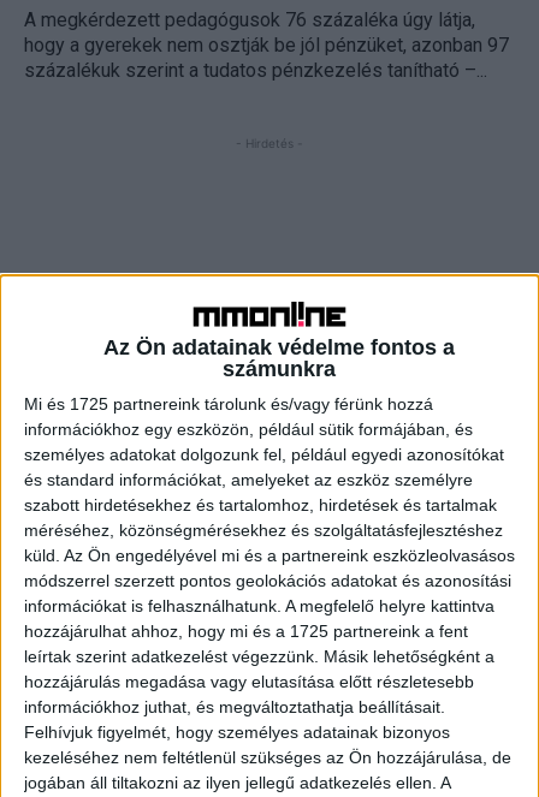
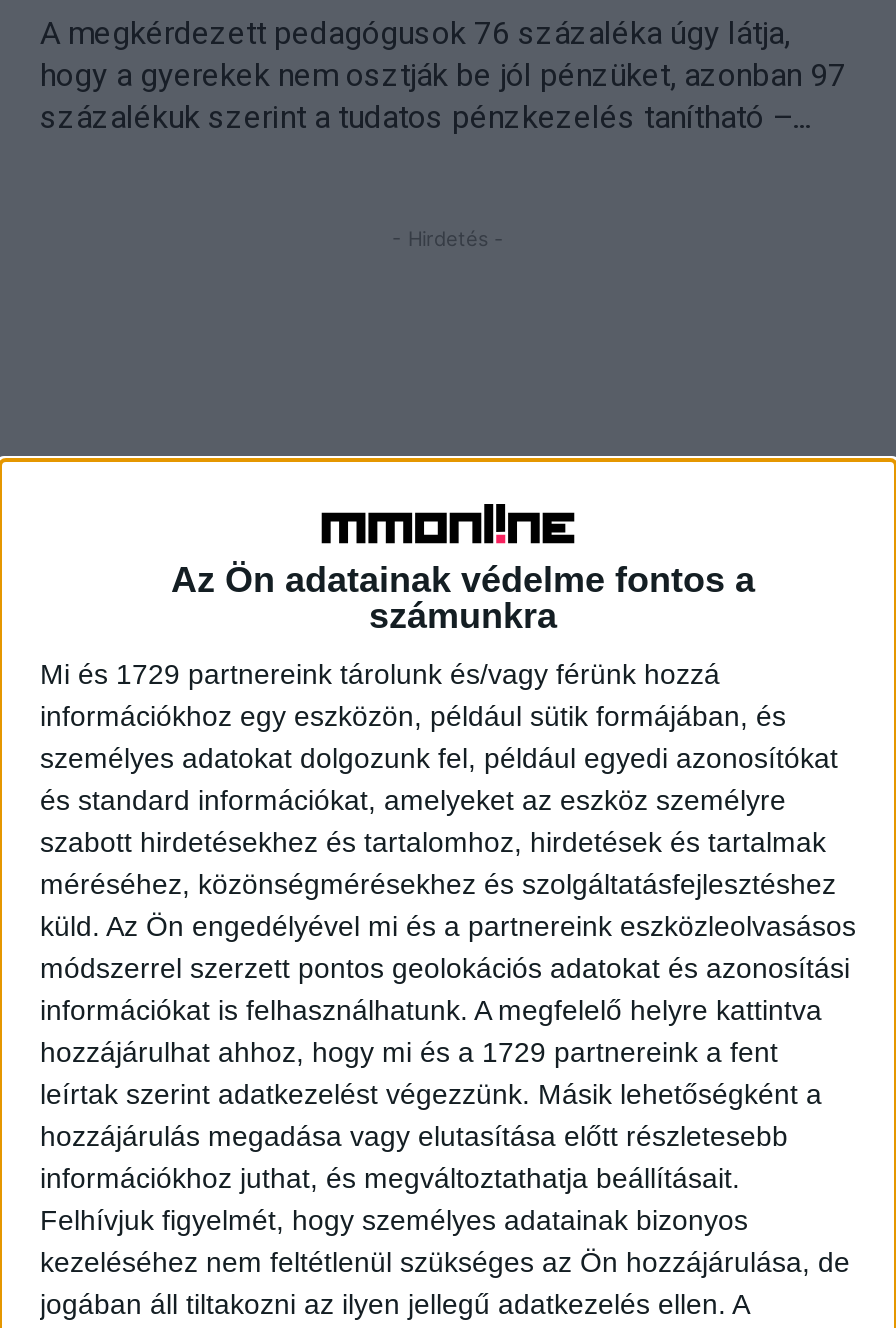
[24,395,433,414] Mi és 1725 partnereink tárolunk és/vagy férünk hozzá -> [40,658,720,690] Mi és 1729 partnereink tárolunk és/vagy férünk hozzá
[24,622,468,641] hozzájárulhat ahhoz, hogy mi és a 1725 partnereink a fent -> [40,1036,778,1068] hozzájárulhat ahhoz, hogy mi és a 1729 partnereink a fent

